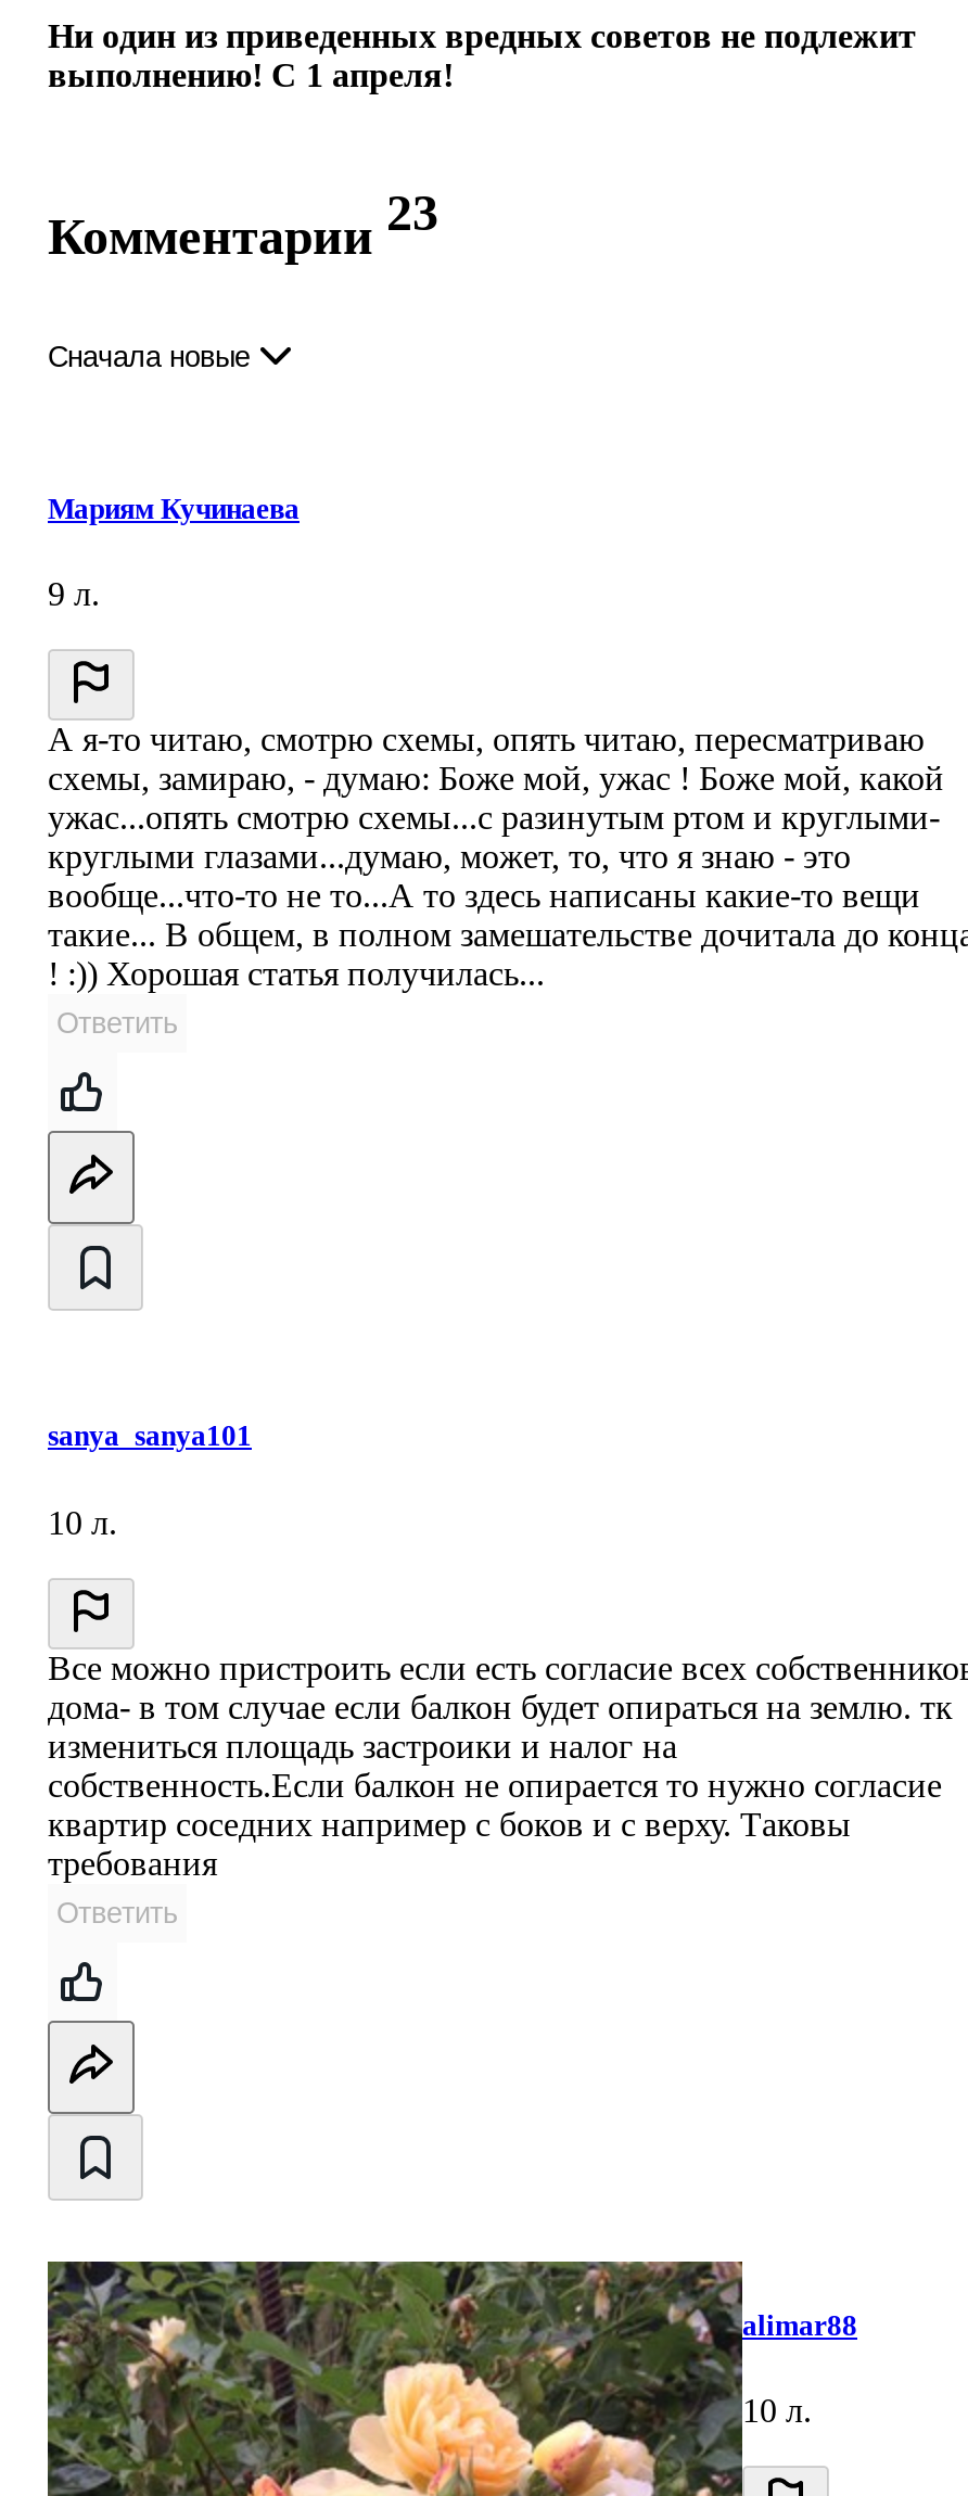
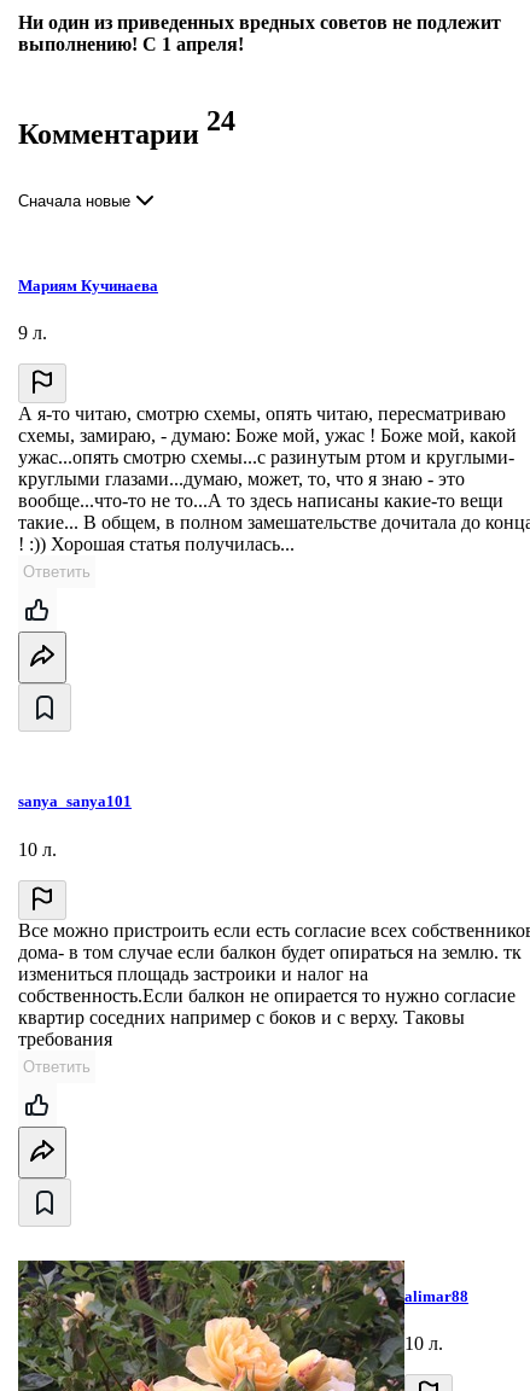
[48,186,438,265] Комментарии 23 -> [18,106,235,150] Комментарии 24

